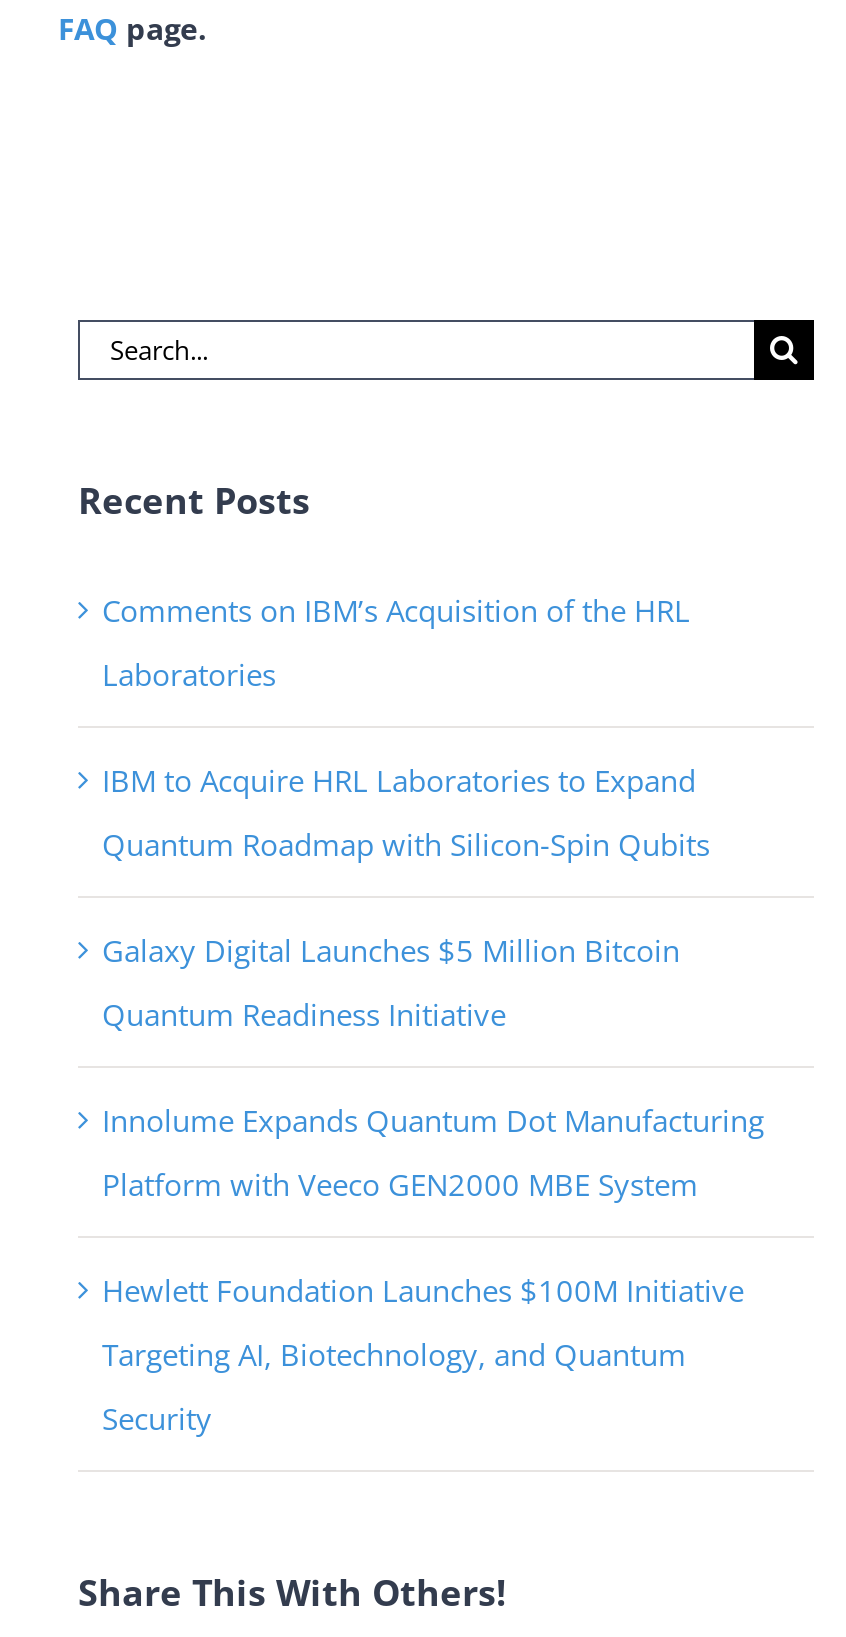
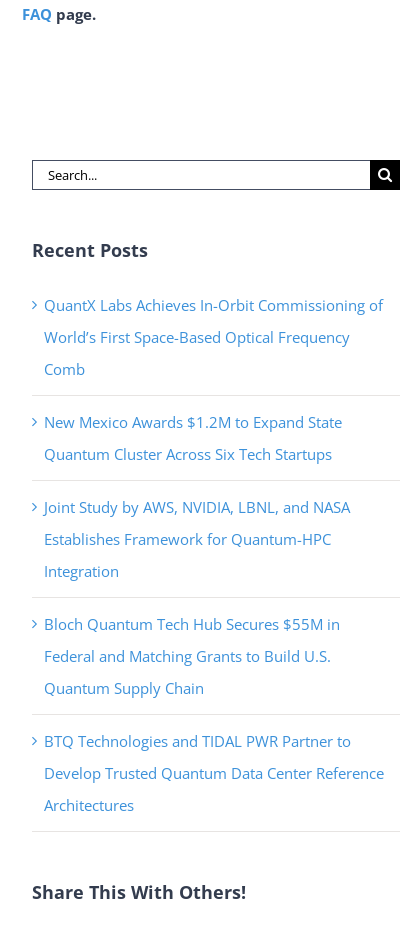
[102,589,764,1437] Comments on IBM’s Acquisition of the HRL | Laboratories | IBM to Acquire HRL Laboratories to Expand | Quantum Roadmap with Silicon-Spin Qubits | Galaxy Digital Launches $5 Million Bitcoin | Quantum Readiness Initiative | Innolume Expands Quantum Dot Manufacturing | Platform with Veeco GEN2000 MBE System | Hewlett Foundation Launches $100M Initiative | Targeting AI, Biotechnology, and Quantum | Security -> [44,295,384,815] QuantX Labs Achieves In-Orbit Commissioning of | World’s First Space-Based Optical Frequency | Comb | New Mexico Awards $1.2M to Expand State | Quantum Cluster Across Six Tech Startups | Joint Study by AWS, NVIDIA, LBNL, and NASA | Establishes Framework for Quantum-HPC | Integration | Bloch Quantum Tech Hub Secures $55M in | Federal and Matching Grants to Build U.S. | Quantum Supply Chain | BTQ Technologies and TIDAL PWR Partner to | Develop Trusted Quantum Data Center Reference | Architectures

